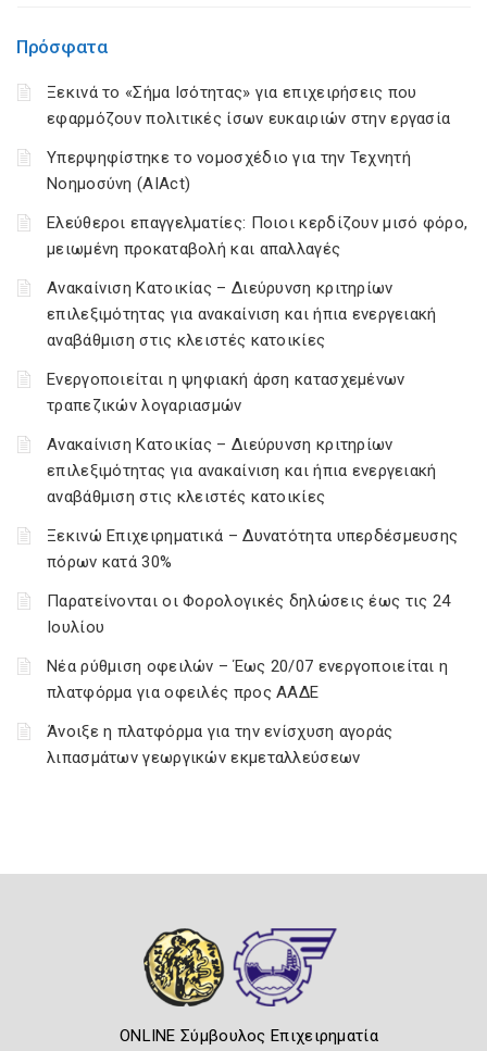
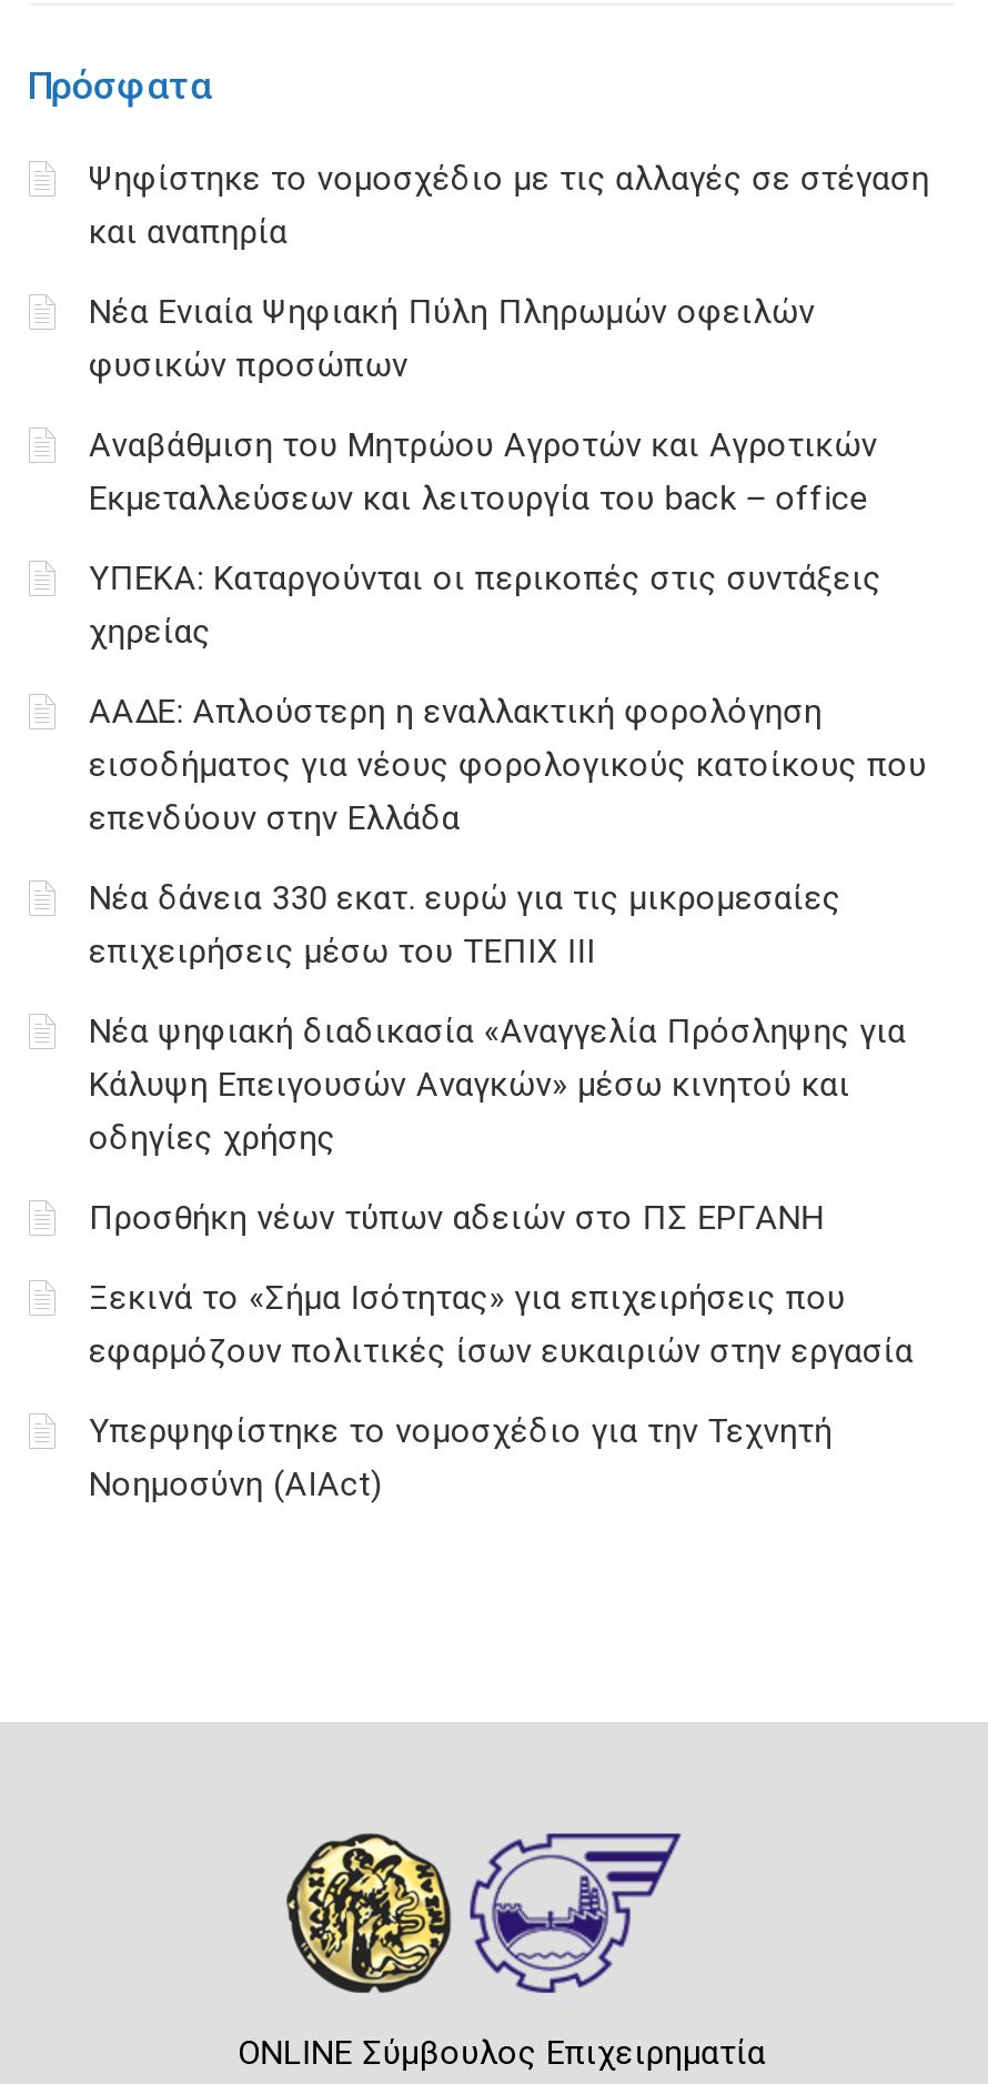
none -> [89,159,930,1238] Ψηφίστηκε το νομοσχέδιο με τις αλλαγές σε στέγαση | και αναπηρία | Νέα Ενιαία Ψηφιακή Πύλη Πληρωμών οφειλών | φυσικών προσώπων | Αναβάθμιση του Μητρώου Αγροτών και Αγροτικών | Εκμεταλλεύσεων και λειτουργία του back – office | ΥΠΕΚΑ: Καταργούνται οι περικοπές στις συντάξεις | χηρείας | ΑΑΔΕ: Απλούστερη η εναλλακτική φορολόγηση | εισοδήματος για νέους φορολογικούς κατοίκους που | επενδύουν στην Ελλάδα | Νέα δάνεια 330 εκατ. ευρώ για τις μικρομεσαίες | επιχειρήσεις μέσω του ΤΕΠΙΧ ΙΙΙ | Νέα ψηφιακή διαδικασία «Αναγγελία Πρόσληψης για | Κάλυψη Επειγουσών Αναγκών» μέσω κινητού και | οδηγίες χρήσης | Προσθήκη νέων τύπων αδειών στο ΠΣ ΕΡΓΑΝΗ
moved [47,83,450,193] -> [89,1278,913,1504]: Ξεκινά το «Σήμα Ισότητας» για επιχειρήσεις που | εφαρμόζουν πολιτικές ίσων ευκαιριών στην εργασία | Υπερψηφίστηκε το νομοσχέδιο για την Τεχνητή | Νοημοσύνη (AIAct)
[47,213,468,767] Ελεύθεροι επαγγελματίες: Ποιοι κερδίζουν μισό φόρο, | μειωμένη προκαταβολή και απαλλαγές | Ανακαίνιση Κατοικίας – Διεύρυνση κριτηρίων | επιλεξιμότητας για ανακαίνιση και ήπια ενεργειακή | αναβάθμιση στις κλειστές κατοικίες | Ενεργοποιείται η ψηφιακή άρση κατασχεμένων | τραπεζικών λογαριασμών | Ανακαίνιση Κατοικίας – Διεύρυνση κριτηρίων | επιλεξιμότητας για ανακαίνιση και ήπια ενεργειακή | αναβάθμιση στις κλειστές κατοικίες | Ξεκινώ Επιχειρηματικά – Δυνατότητα υπερδέσμευσης | πόρων κατά 30% | Παρατείνονται οι Φορολογικές δηλώσεις έως τις 24 | Ιουλίου | Νέα ρύθμιση οφειλών – Έως 20/07 ενεργοποιείται η | πλατφόρμα για οφειλές προς ΑΑΔΕ | Άνοιξε η πλατφόρμα για την ενίσχυση αγοράς | λιπασμάτων γεωργικών εκμεταλλεύσεων -> none

